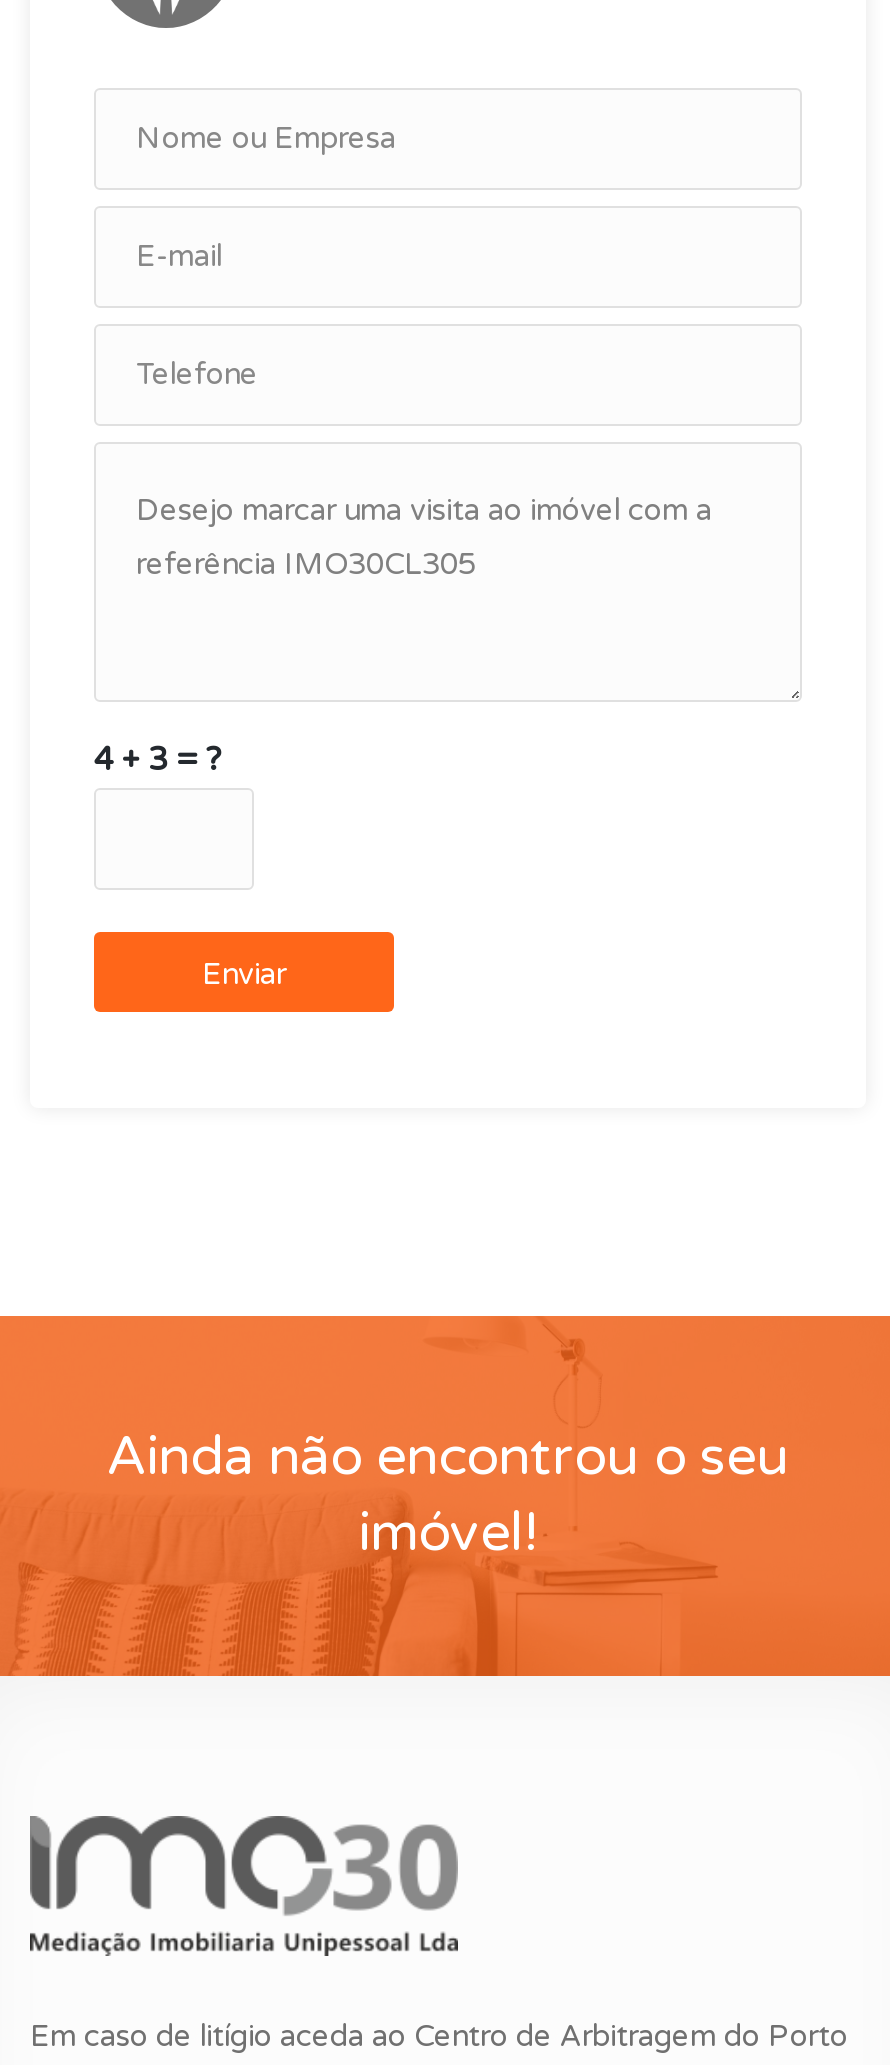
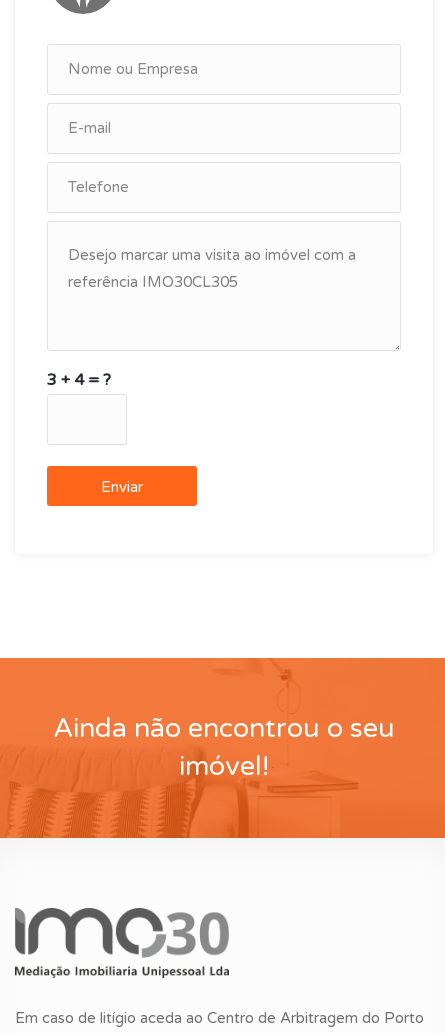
[94,740,222,780] 4 + 3 = ? -> [47,370,111,390] 3 + 4 = ?

